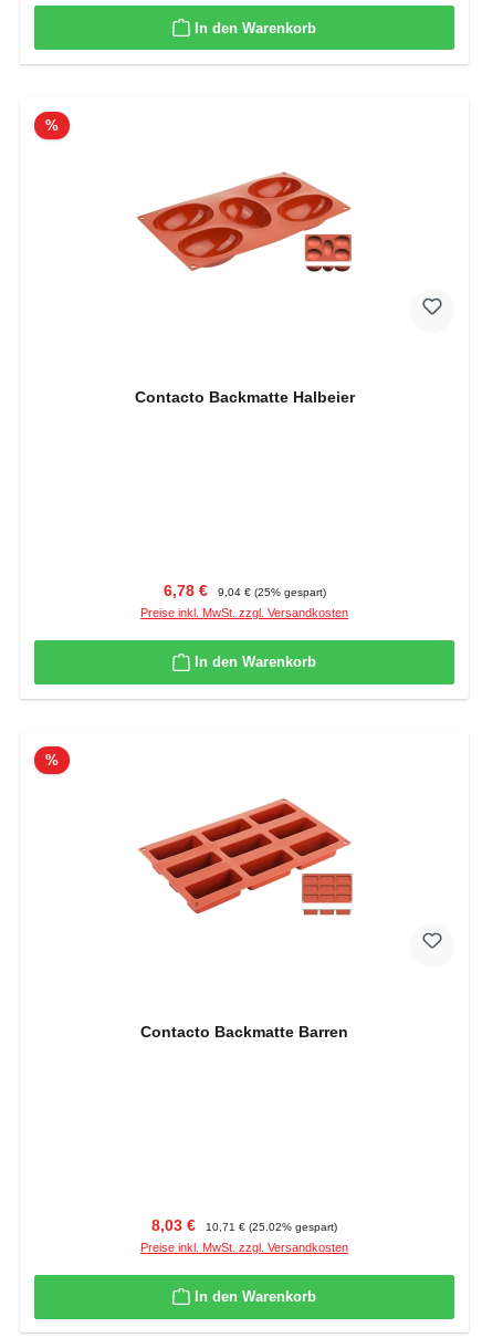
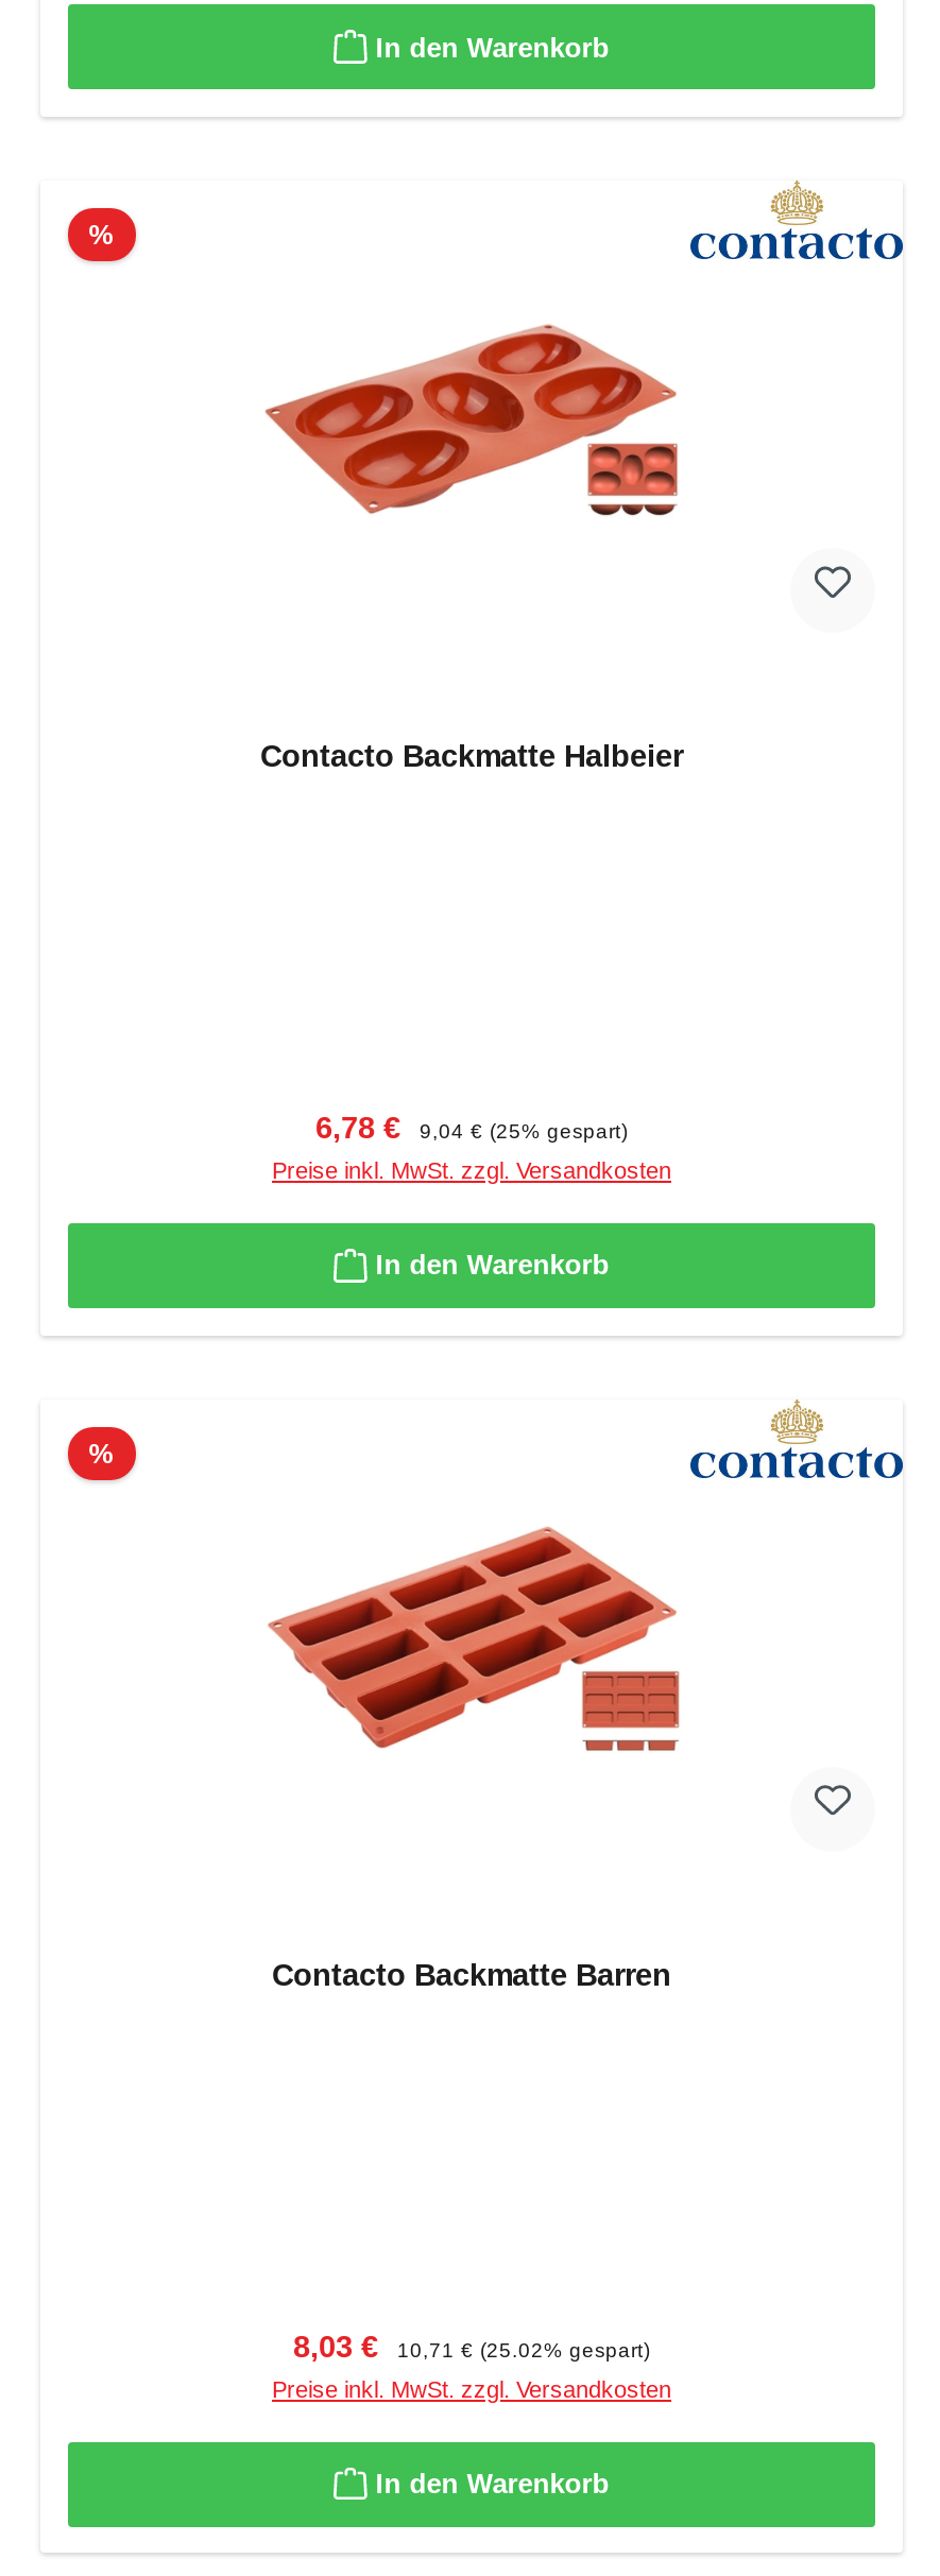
none -> [688,181,905,261] [image]
none -> [688,1399,905,1480] [image]

